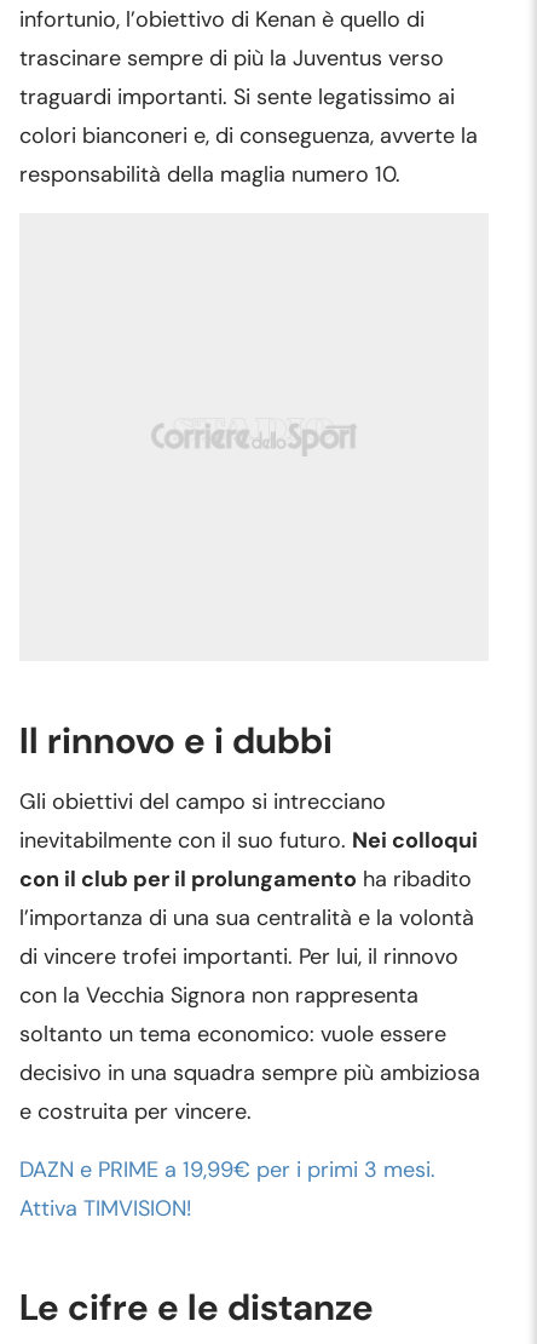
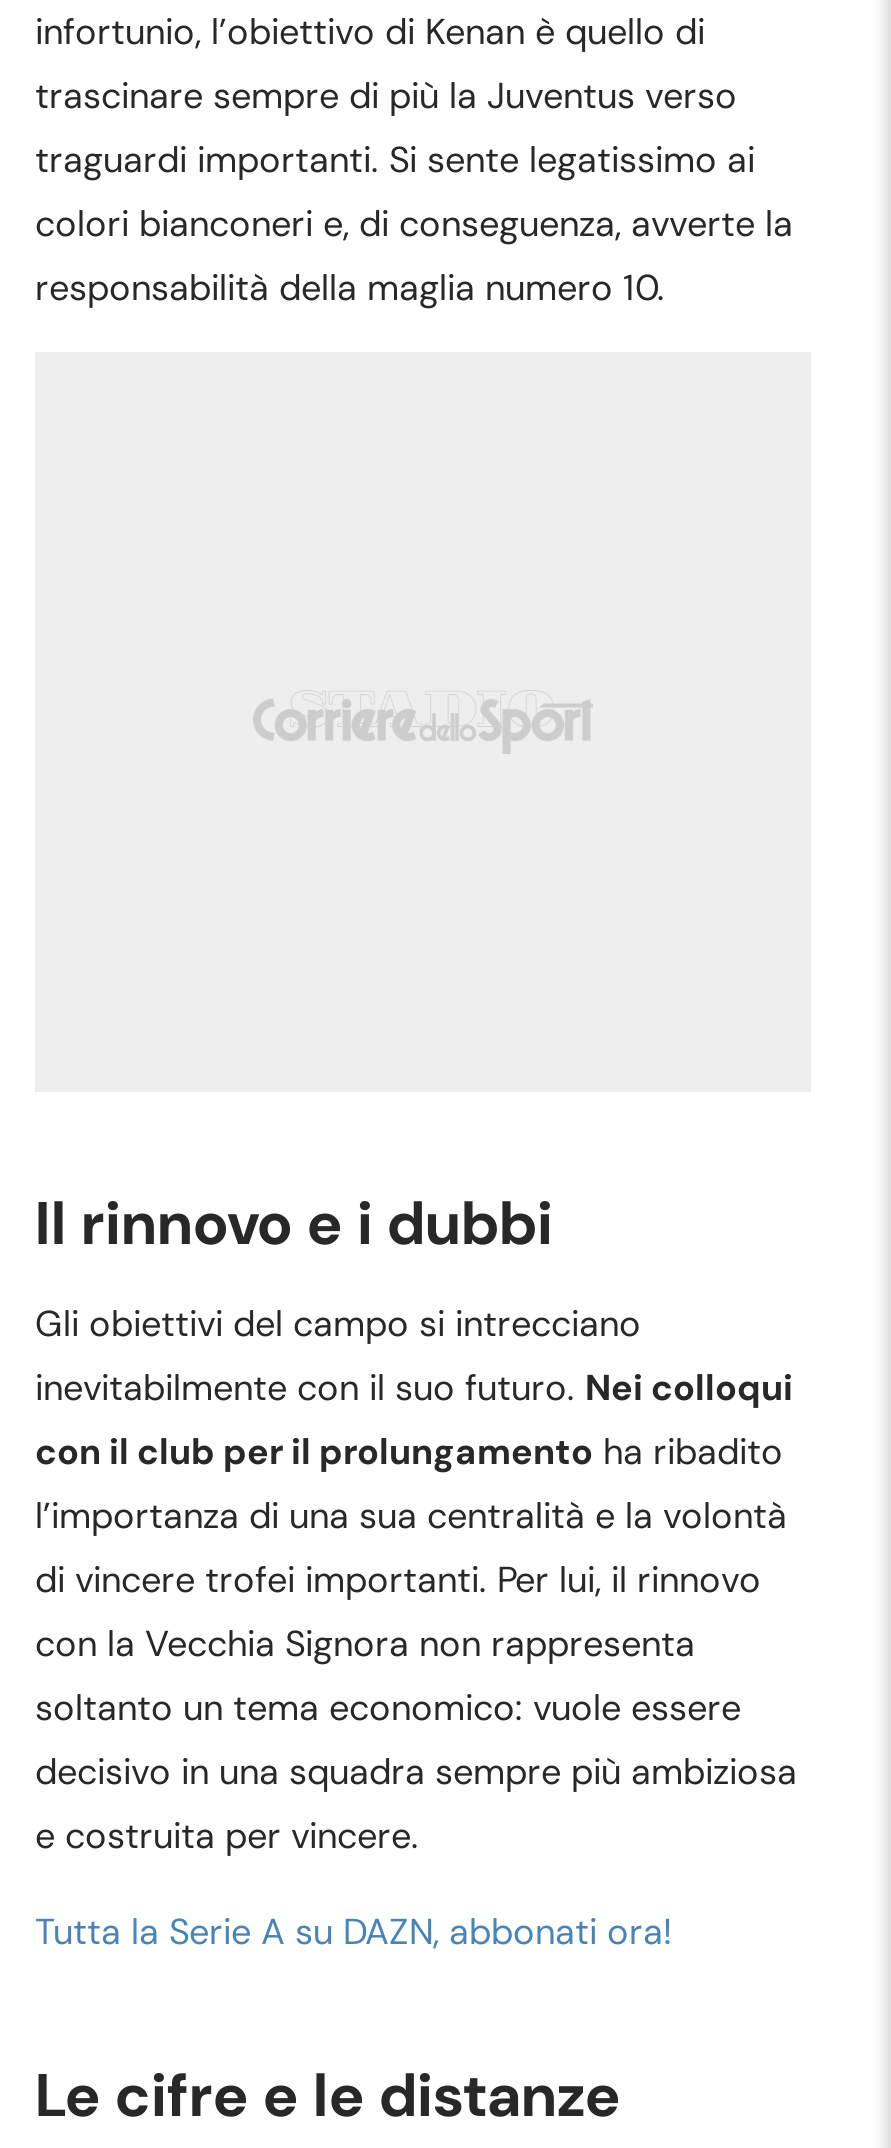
[19,1155,435,1223] DAZN e PRIME a 19,99€ per i primi 3 mesi. | Attiva TIMVISION! -> [35,1908,671,1956] Tutta la Serie A su DAZN, abbonati ora!

